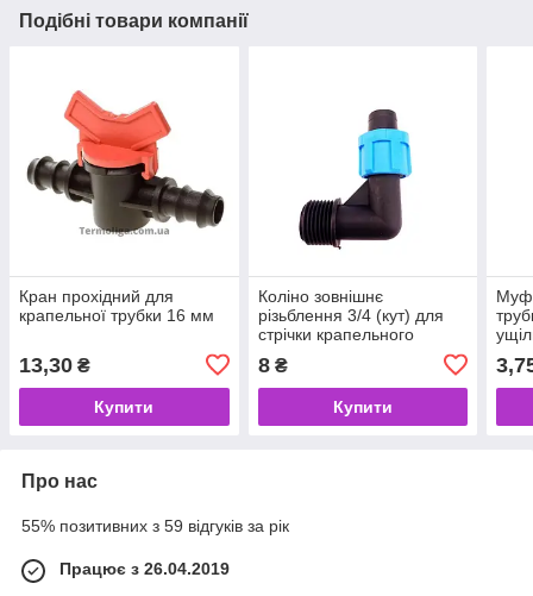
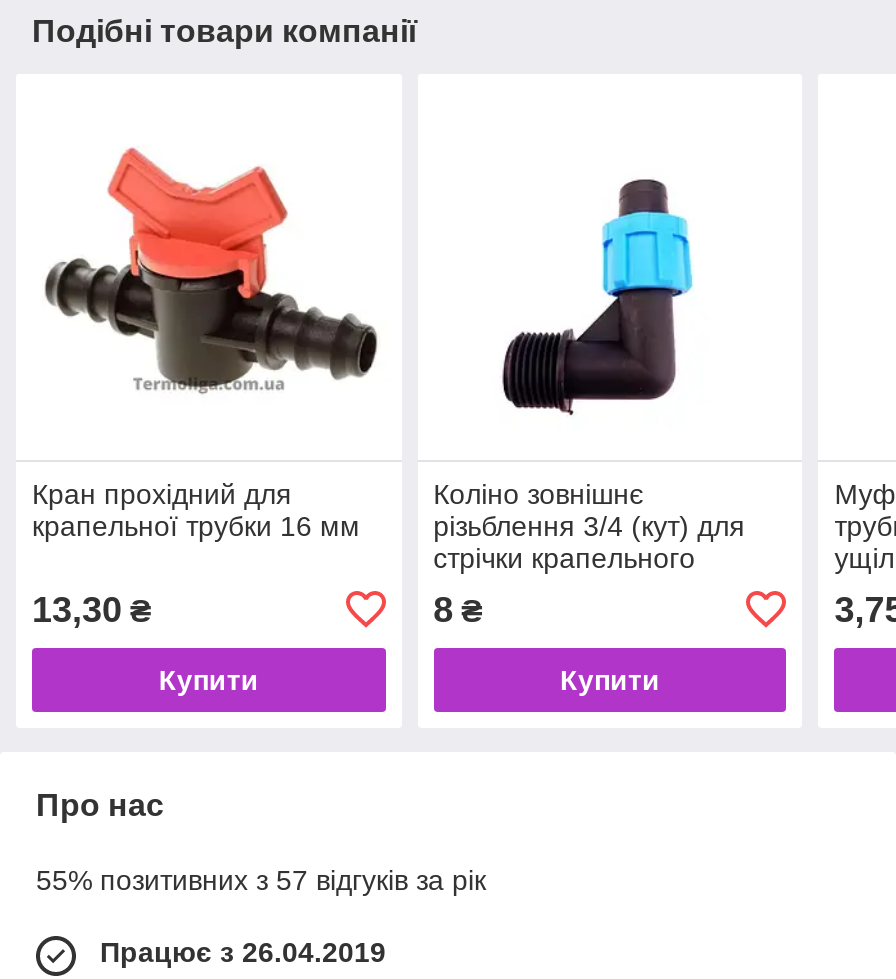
[21,516,289,535] 55% позитивних з 59 відгуків за рік -> [36,864,486,896] 55% позитивних з 57 відгуків за рік

